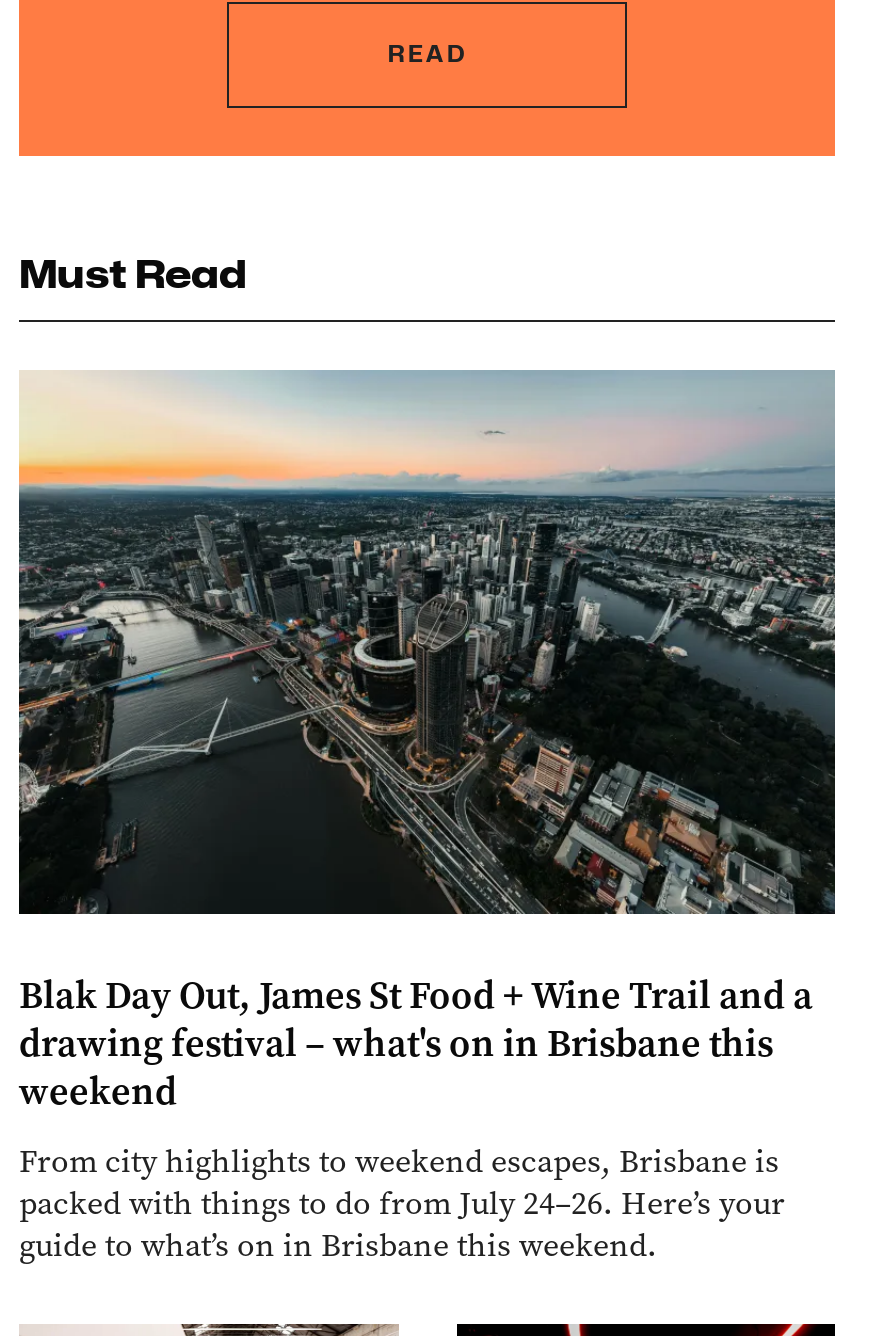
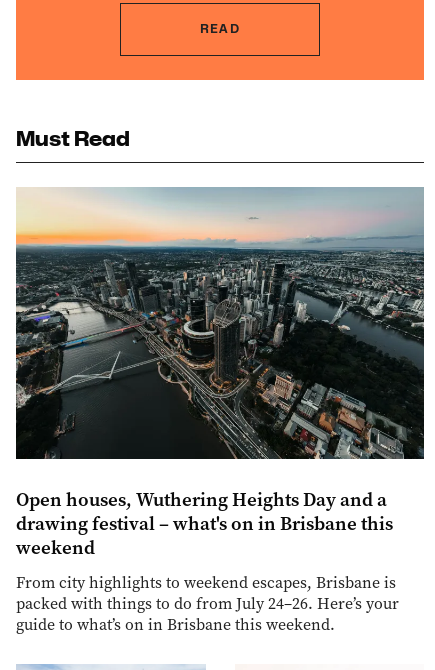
[19,969,813,1019] Blak Day Out, James St Food + Wine Trail and a -> [16,487,387,512] Open houses, Wuthering Heights Day and a

